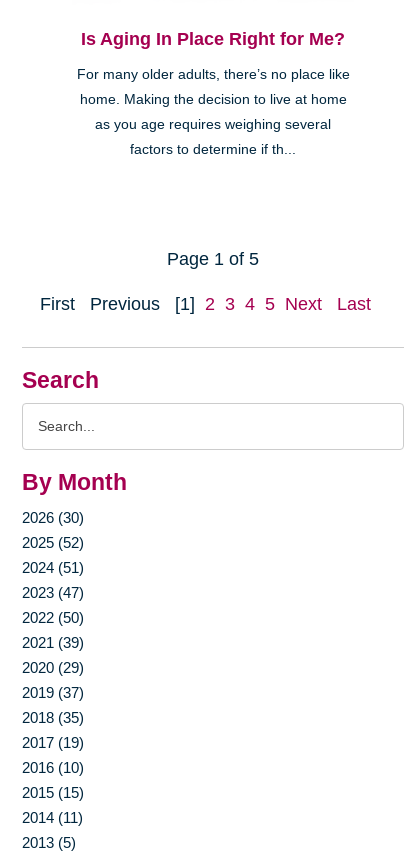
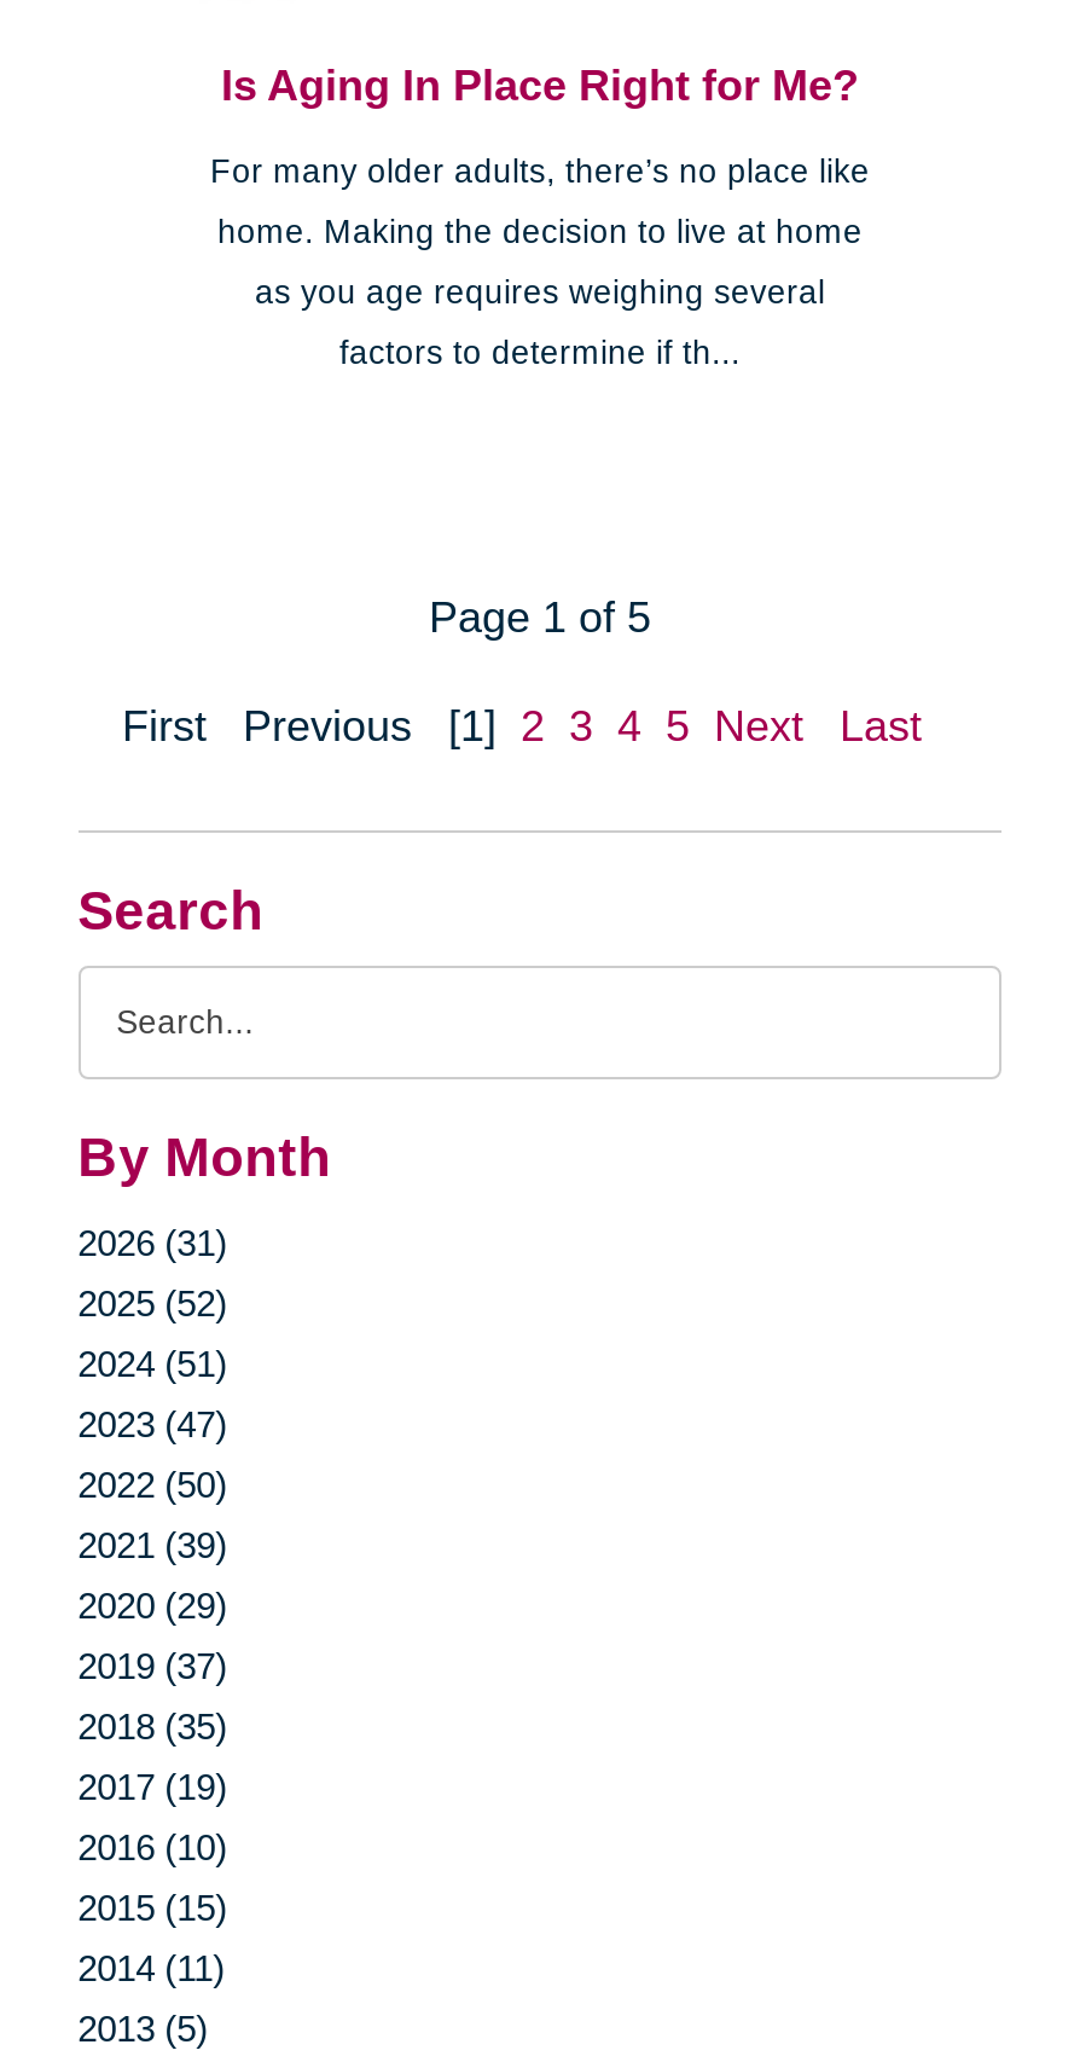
[22,509,84,526] 2026 (30) -> [78,1223,228,1264] 2026 (31)

